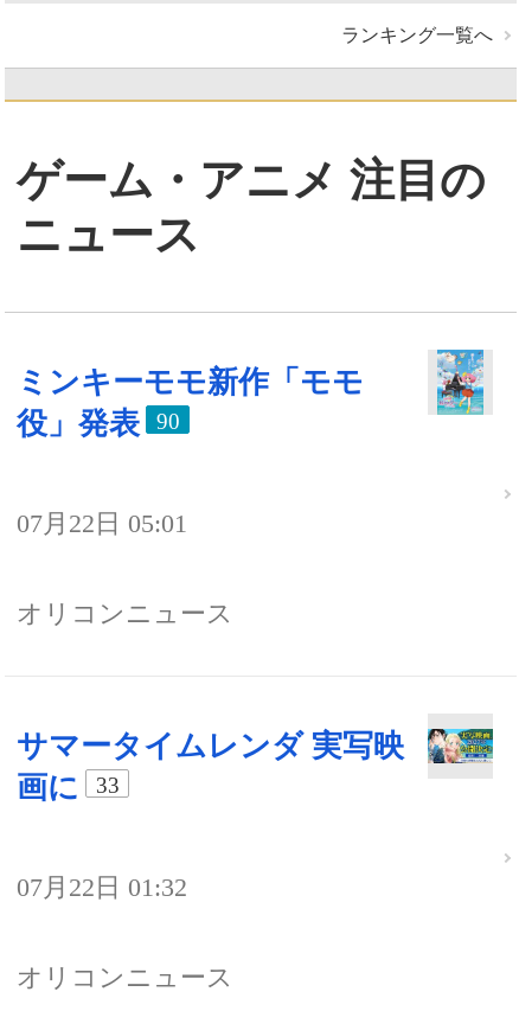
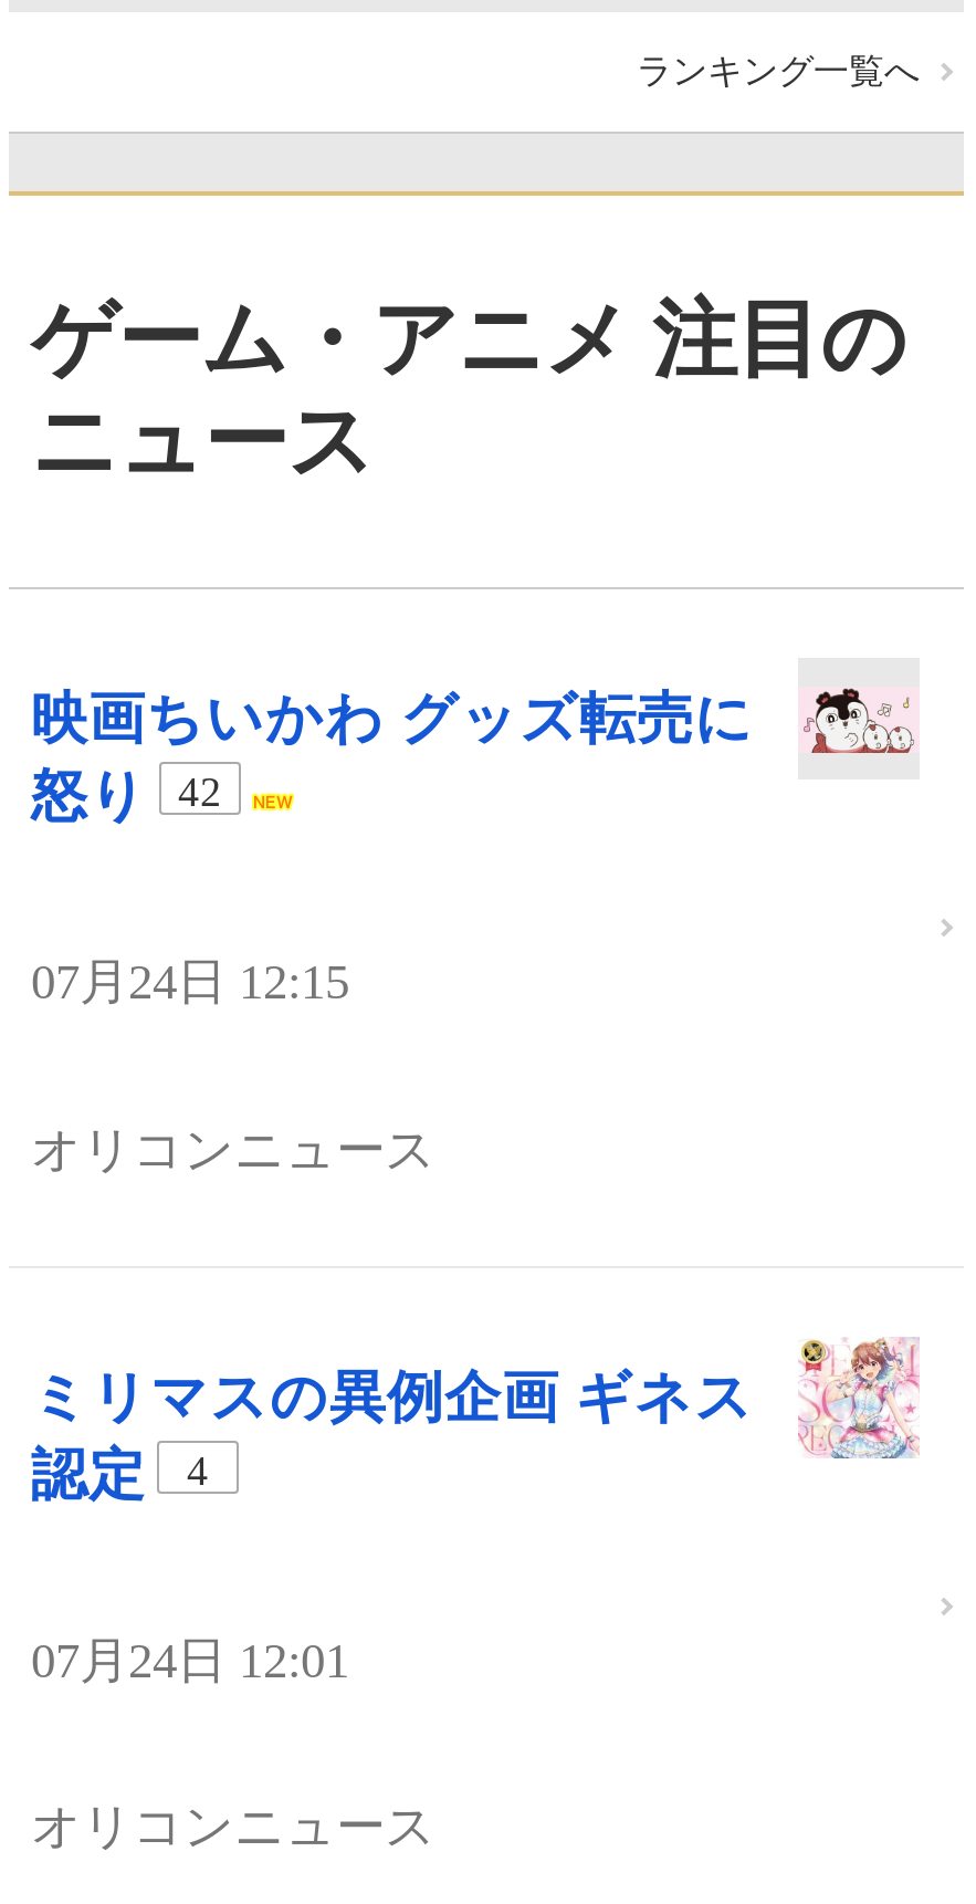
[432,348,488,416] [image] -> [802,658,915,780] [image]
[17,365,364,441] ミンキーモモ新作「モモ | 役」発表 | 90 -> [31,687,754,828] 映画ちいかわ グッズ転売に | 怒り | 42
[17,508,187,538] 07月22日 05:01 -> [31,954,349,1009] 07月24日 12:15
[17,716,494,805] [image] | サマータイムレンダ 実写映 | 画に | 33 -> [31,1339,920,1507] [image] | ミリマスの異例企画 ギネス | 認定 | 4
[17,872,187,902] 07月22日 01:32 -> [31,1633,349,1688] 07月24日 12:01

